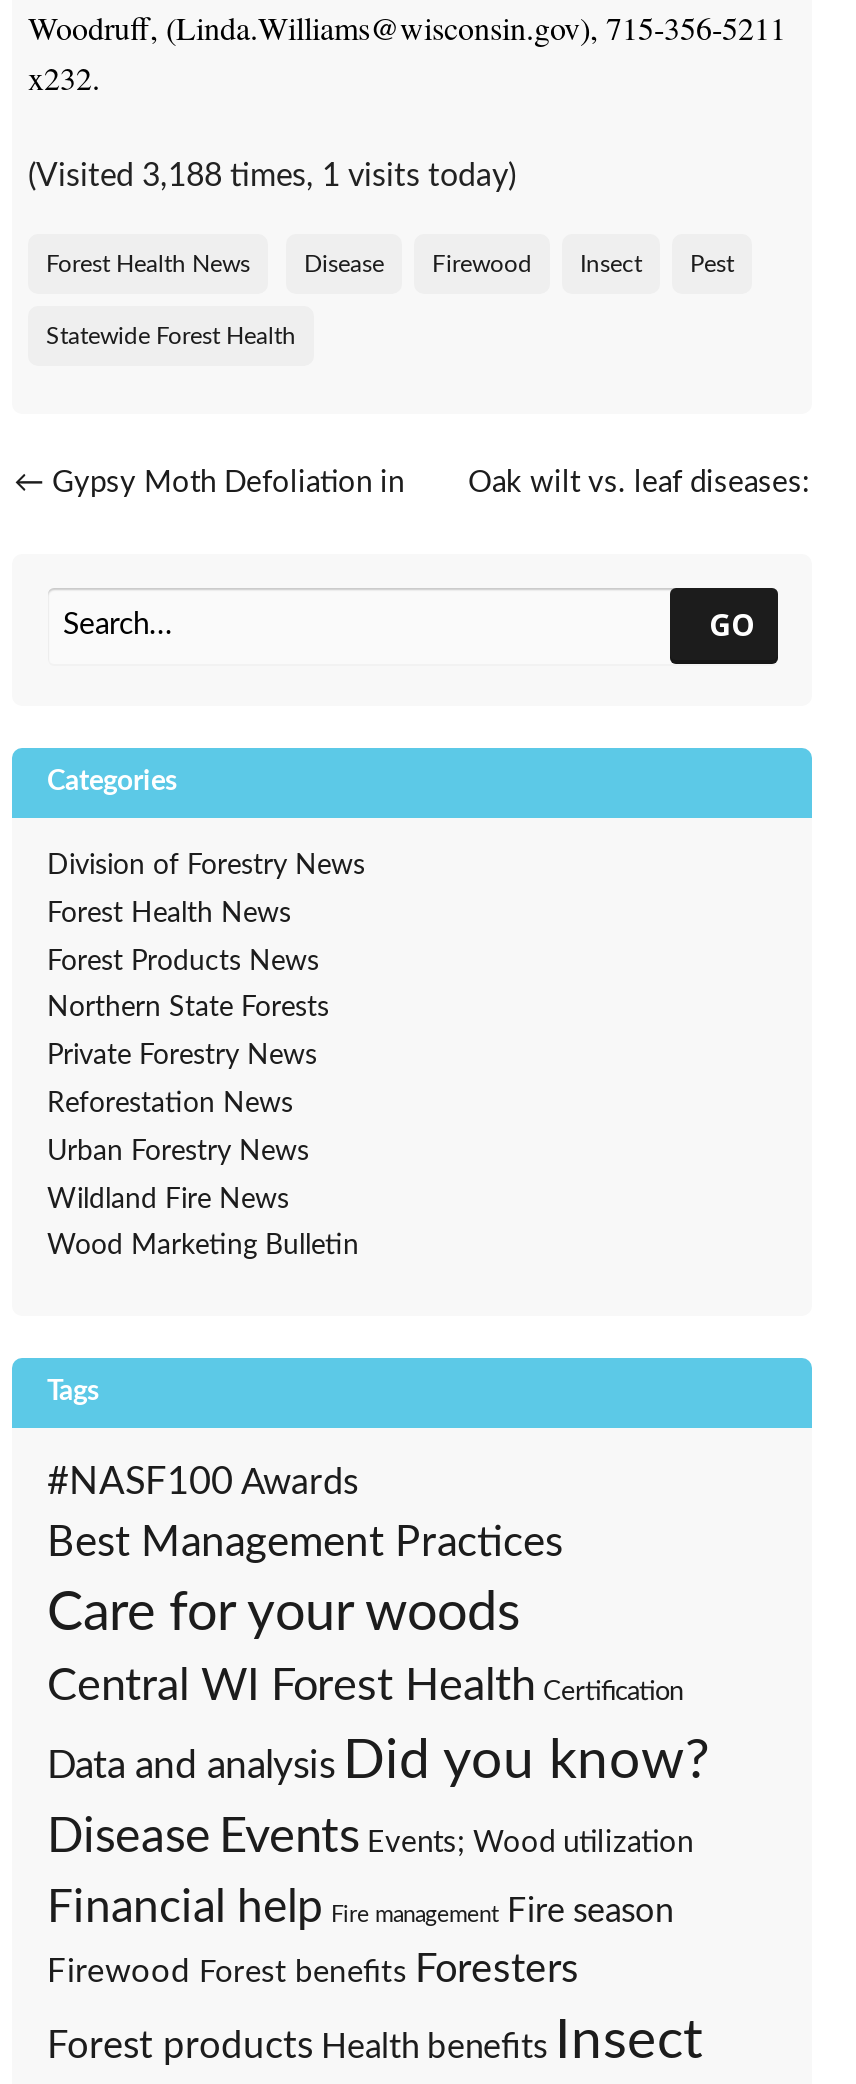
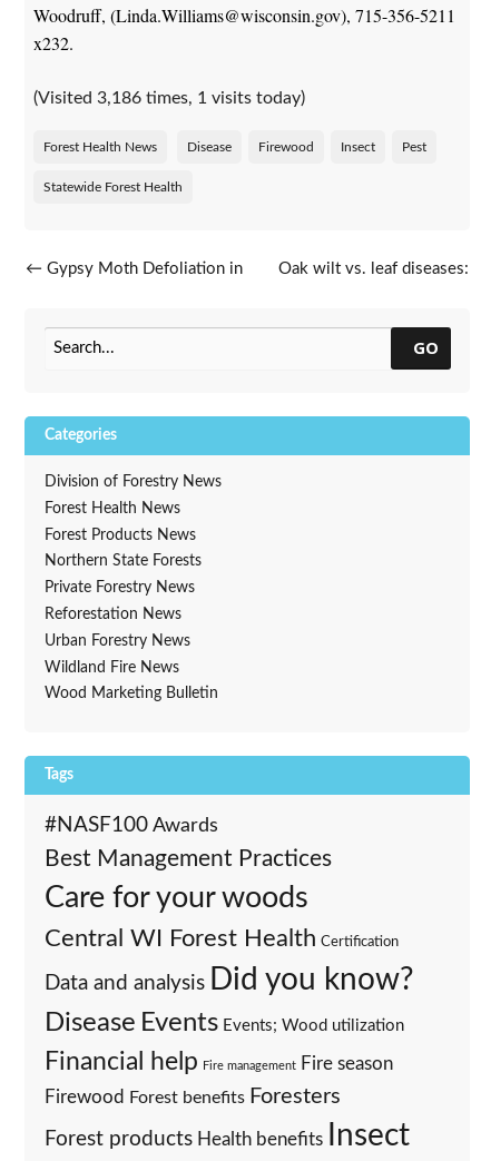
[28,160,516,192] (Visited 3,188 times, 1 visits today) -> [33,89,305,107] (Visited 3,186 times, 1 visits today)

